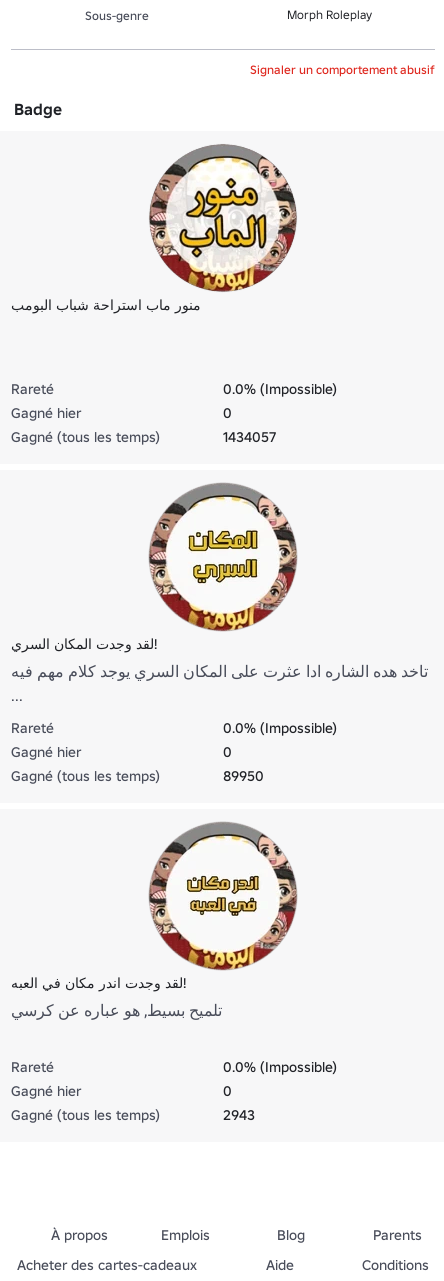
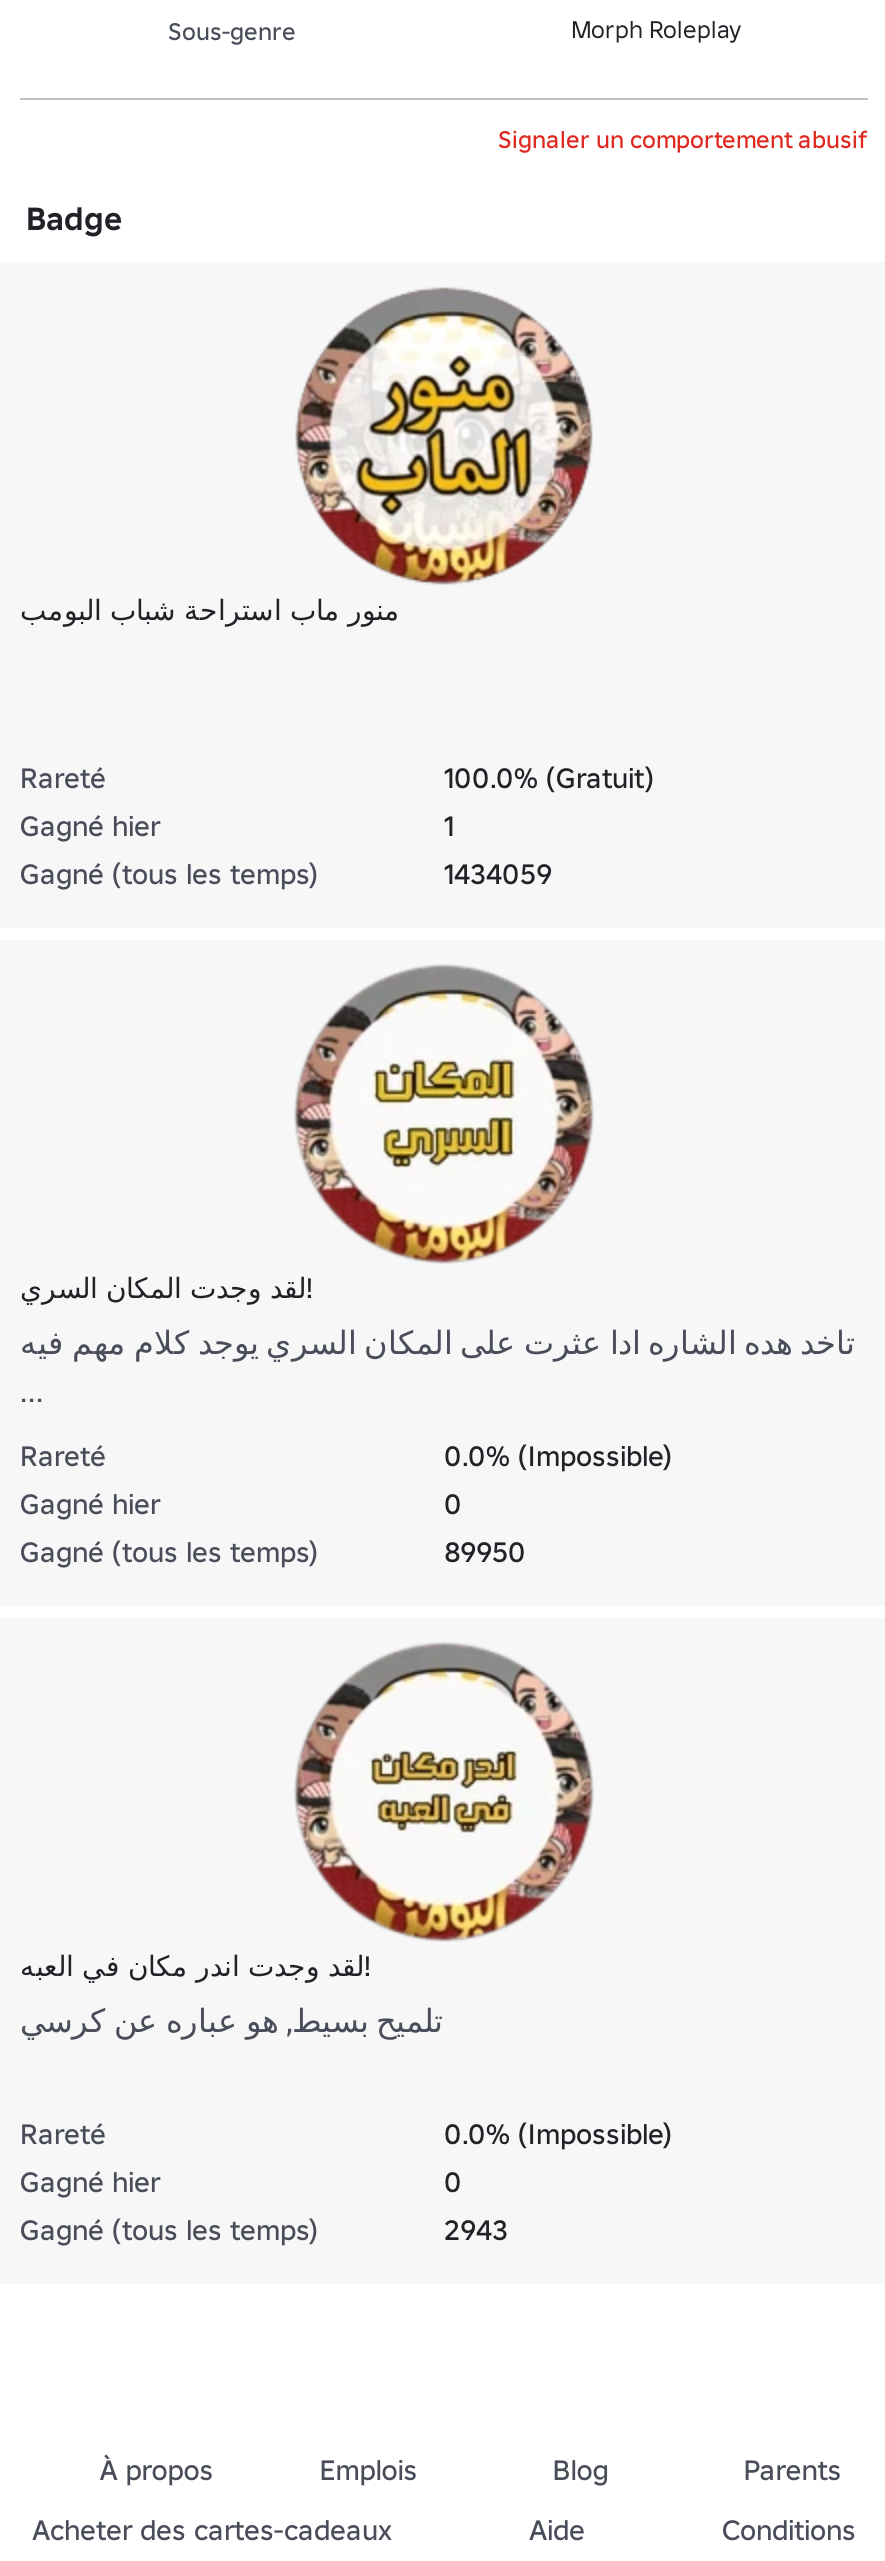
[223,379,337,397] 0.0% (Impossible) -> [444,759,654,795] 100.0% (Gratuit)
[223,403,232,421] 0 -> [444,807,454,843] 1
[223,427,276,445] 1434057 -> [444,855,552,891] 1434059

